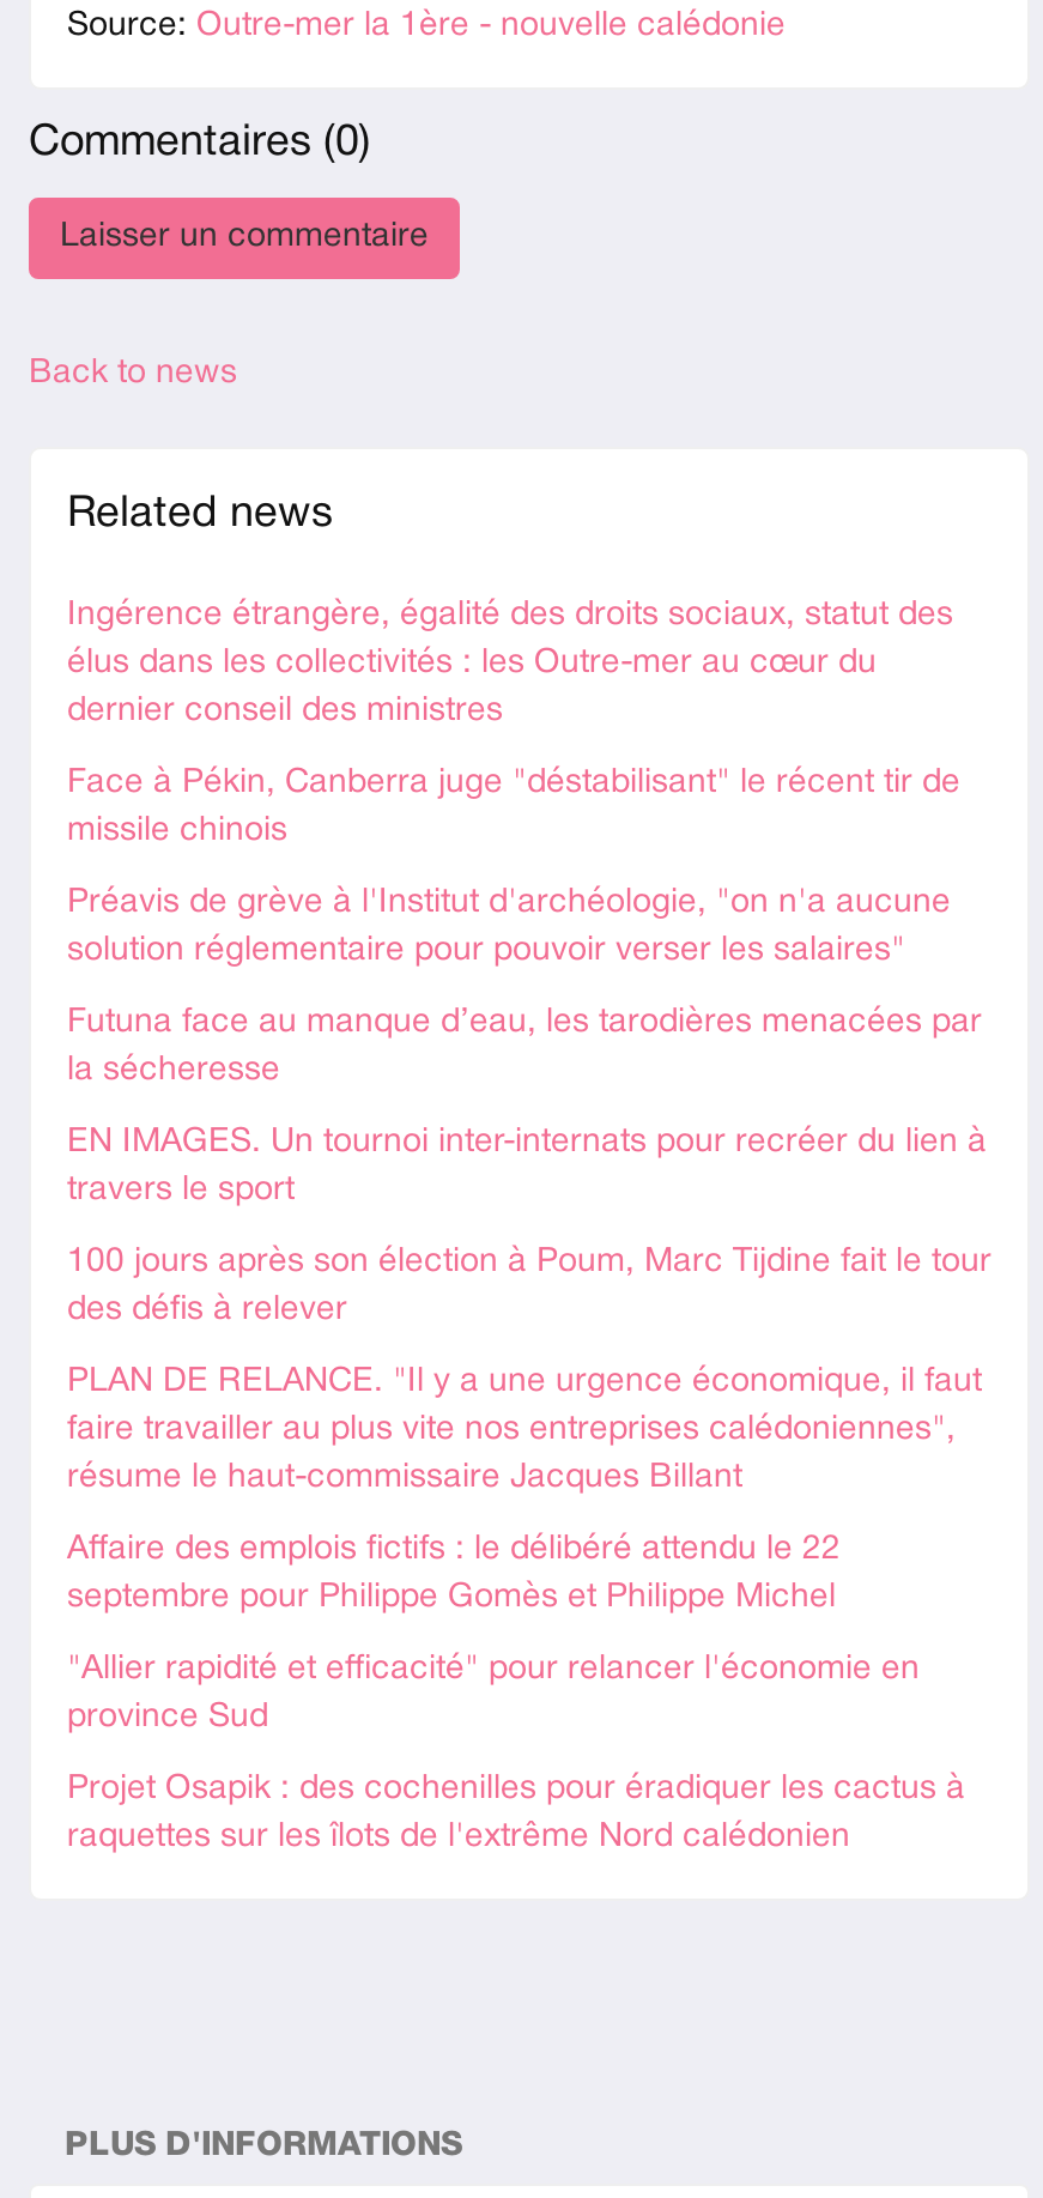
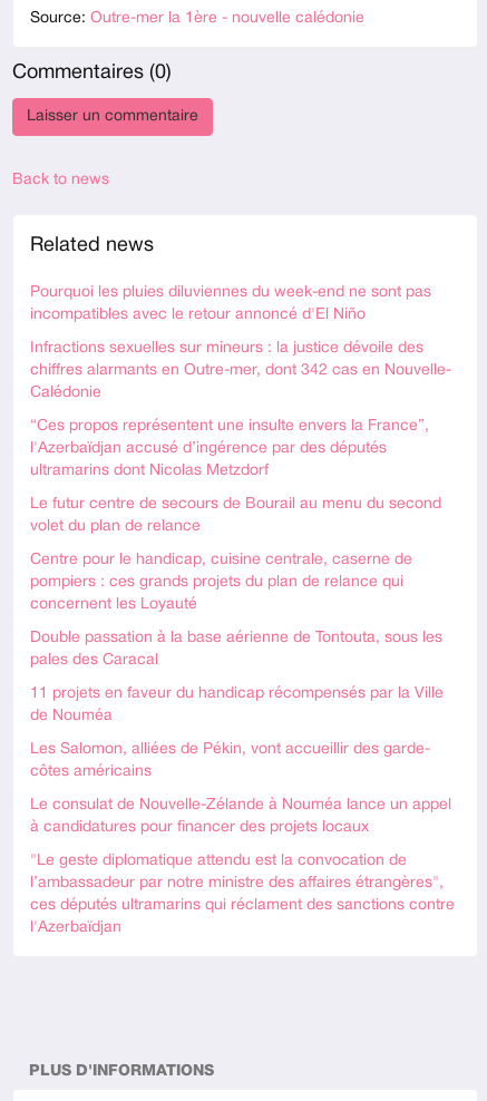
[67,600,992,1853] Ingérence étrangère, égalité des droits sociaux, statut des | élus dans les collectivités : les Outre-mer au cœur du | dernier conseil des ministres | Face à Pékin, Canberra juge "déstabilisant" le récent tir de | missile chinois | Préavis de grève à l'Institut d'archéologie, "on n'a aucune | solution réglementaire pour pouvoir verser les salaires" | Futuna face au manque d’eau, les tarodières menacées par | la sécheresse | EN IMAGES. Un tournoi inter-internats pour recréer du lien à | travers le sport | 100 jours après son élection à Poum, Marc Tijdine fait le tour | des défis à relever | PLAN DE RELANCE. "Il y a une urgence économique, il faut | faire travailler au plus vite nos entreprises calédoniennes", | résume le haut-commissaire Jacques Billant | Affaire des emplois fictifs : le délibéré attendu le 22 | septembre pour Philippe Gomès et Philippe Michel | "Allier rapidité et efficacité" pour relancer l'économie en | province Sud | Projet Osapik : des cochenilles pour éradiquer les cactus à | raquettes sur les îlots de l'extrême Nord calédonien -> [30,285,455,935] Pourquoi les pluies diluviennes du week-end ne sont pas | incompatibles avec le retour annoncé d'El Niño | Infractions sexuelles sur mineurs : la justice dévoile des | chiffres alarmants en Outre-mer, dont 342 cas en Nouvelle- | Calédonie | “Ces propos représentent une insulte envers la France”, | l'Azerbaïdjan accusé d’ingérence par des députés | ultramarins dont Nicolas Metzdorf | Le futur centre de secours de Bourail au menu du second | volet du plan de relance | Centre pour le handicap, cuisine centrale, caserne de | pompiers : ces grands projets du plan de relance qui | concernent les Loyauté | Double passation à la base aérienne de Tontouta, sous les | pales des Caracal | 11 projets en faveur du handicap récompensés par la Ville | de Nouméa | Les Salomon, alliées de Pékin, vont accueillir des garde- | côtes américains | Le consulat de Nouvelle-Zélande à Nouméa lance un appel | à candidatures pour financer des projets locaux | "Le geste diplomatique attendu est la convocation de | l’ambassadeur par notre ministre des affaires étrangères", | ces députés ultramarins qui réclament des sanctions contre | l'Azerbaïdjan

